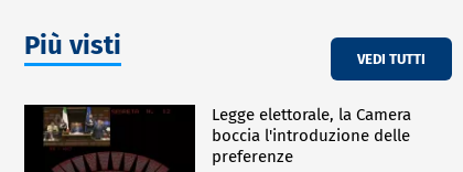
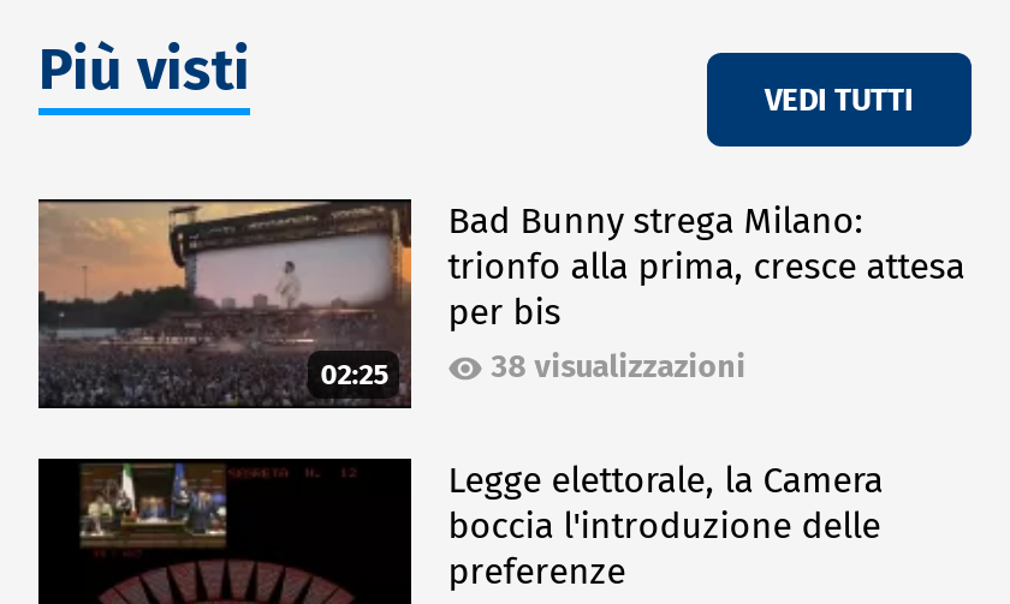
none -> [36,199,414,411] [image] | 02:25
none -> [448,201,965,385] Bad Bunny strega Milano: | trionfo alla prima, cresce attesa | per bis | 38 visualizzazioni

